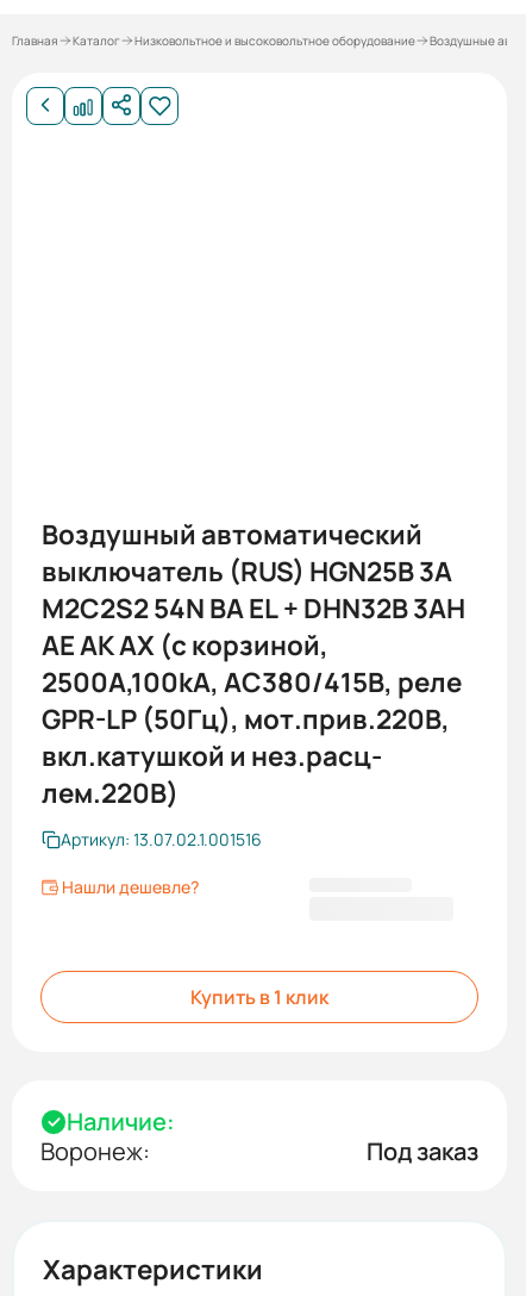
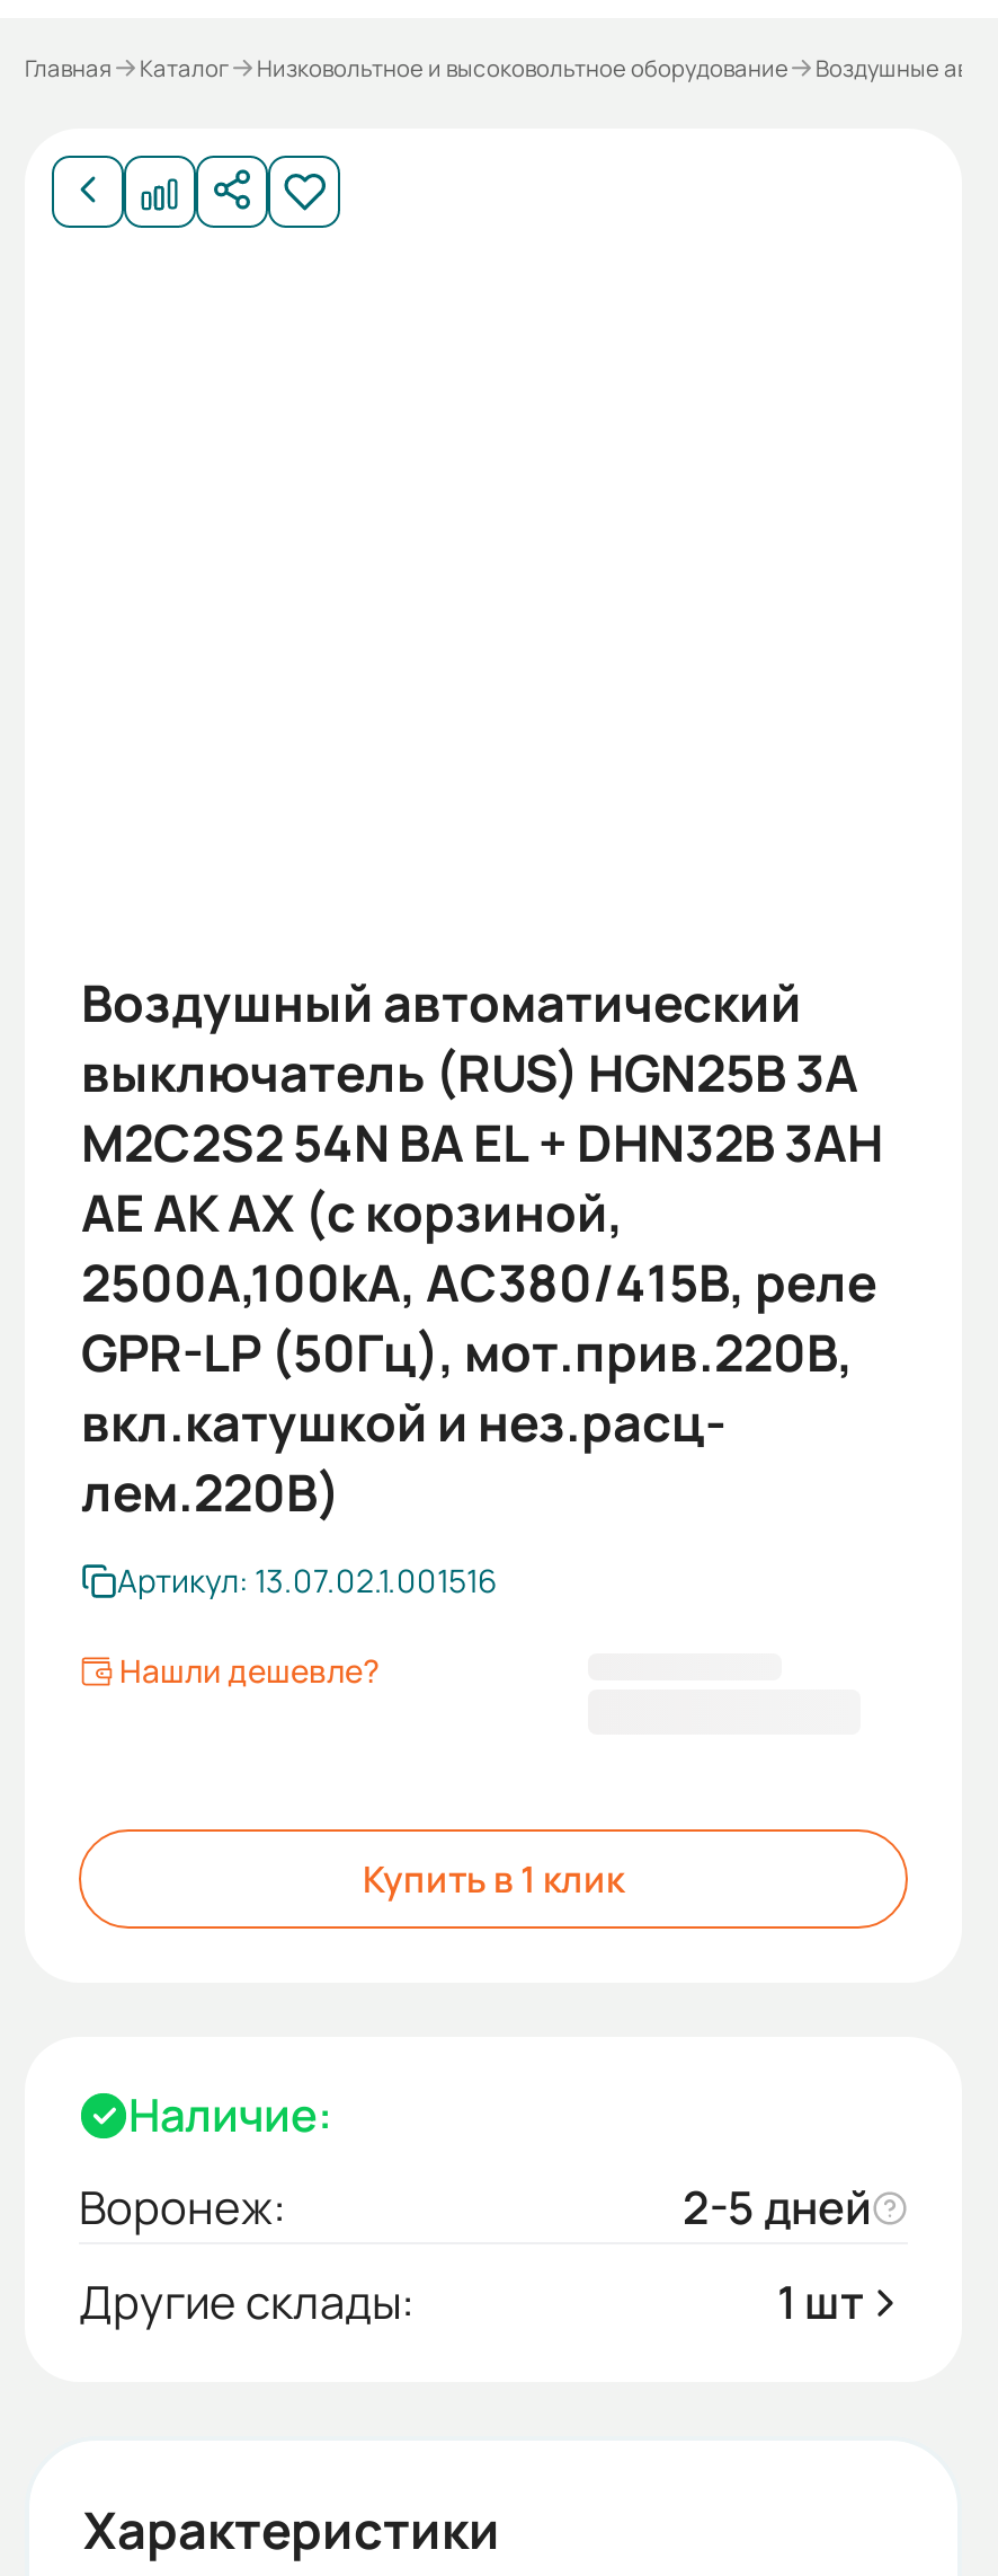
[367,1135,478,1167] Под заказ -> [79,2177,872,2332] 2-5 дней | Другие склады: | 1 шт

